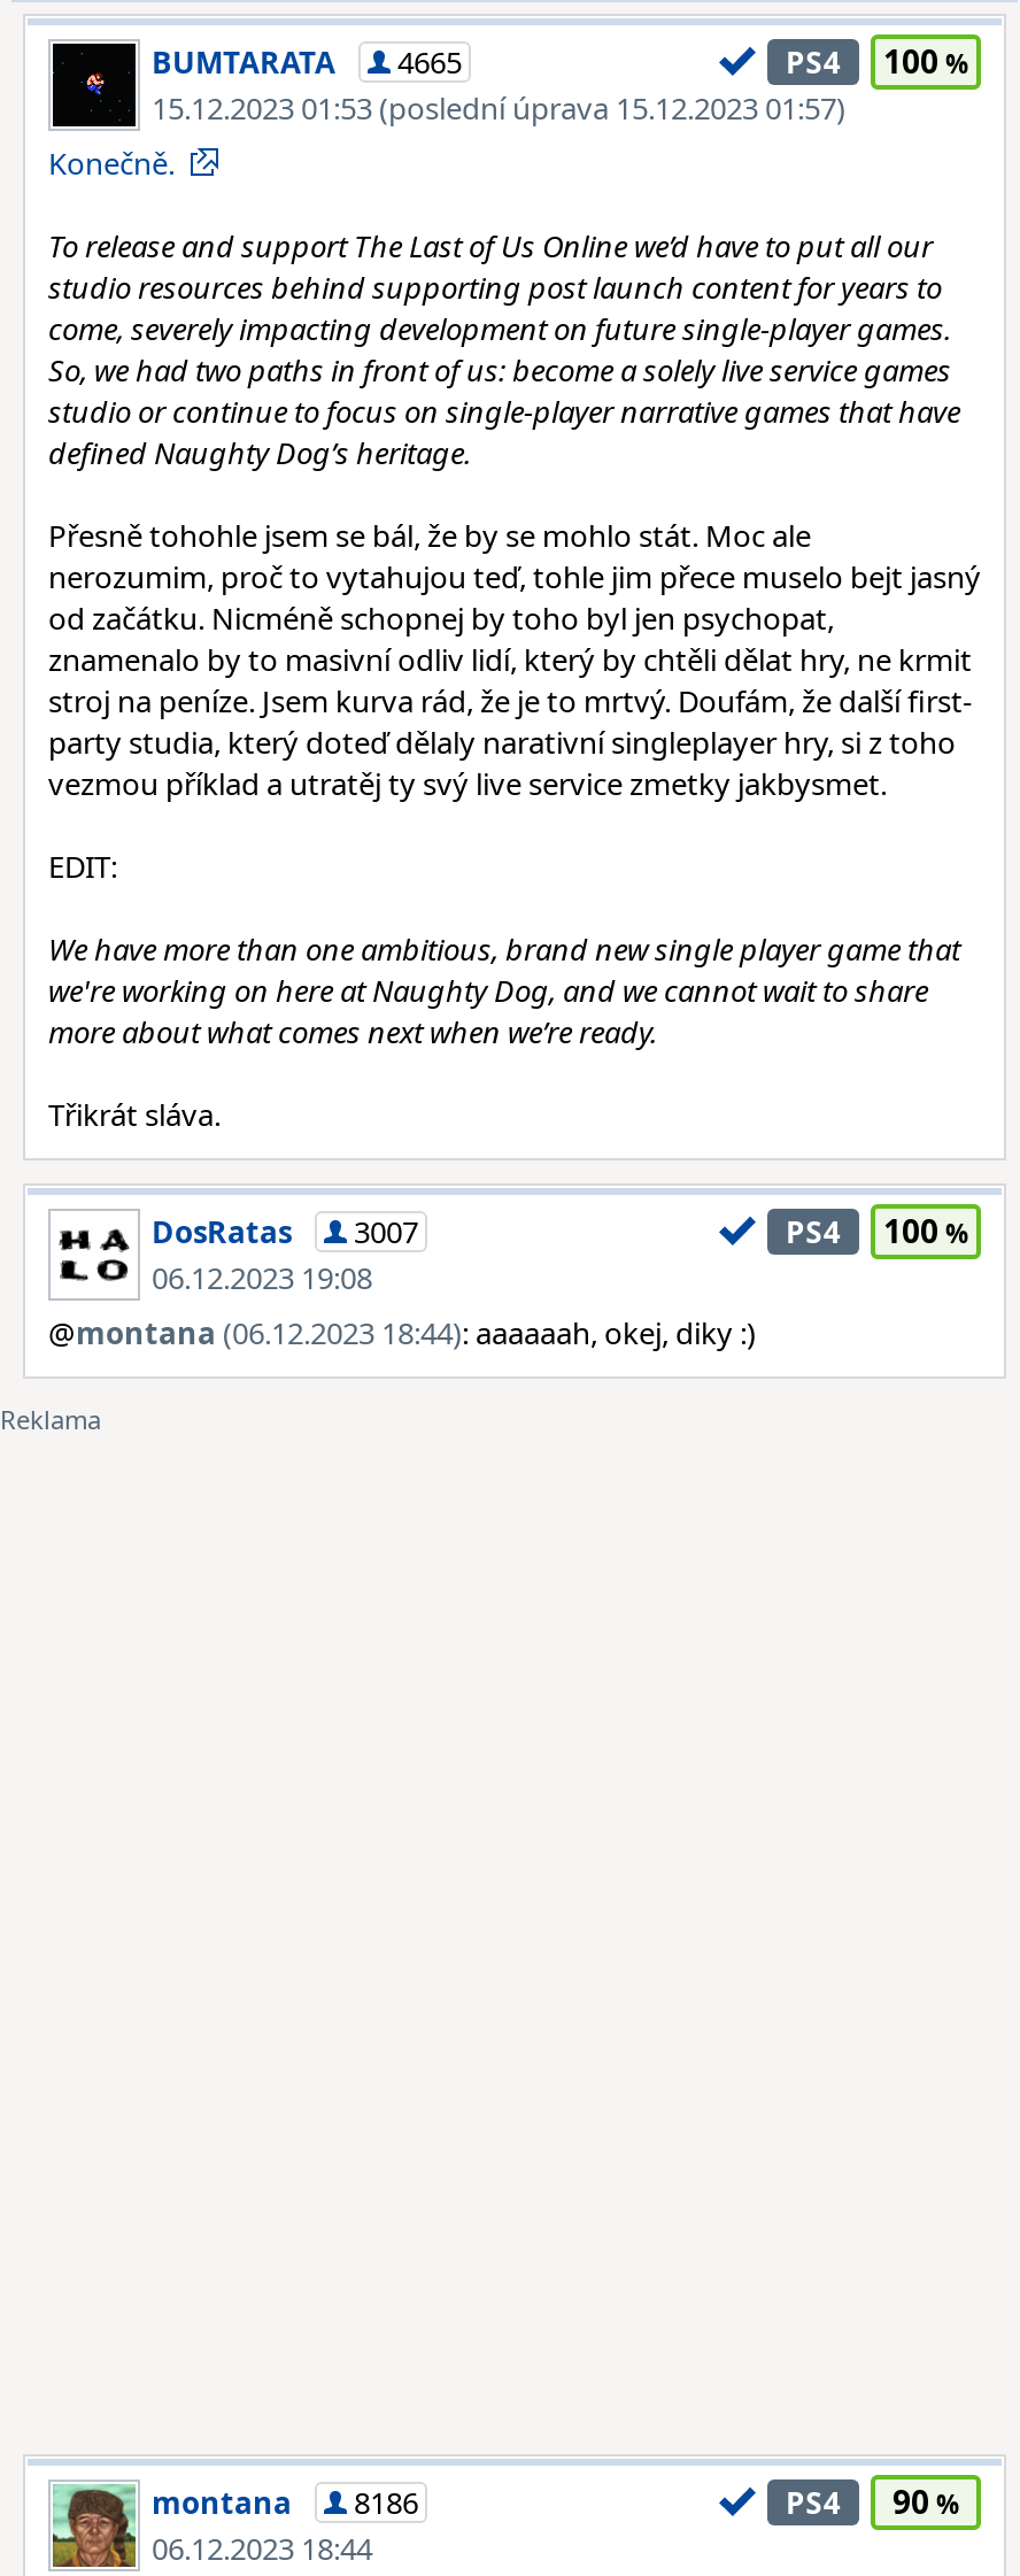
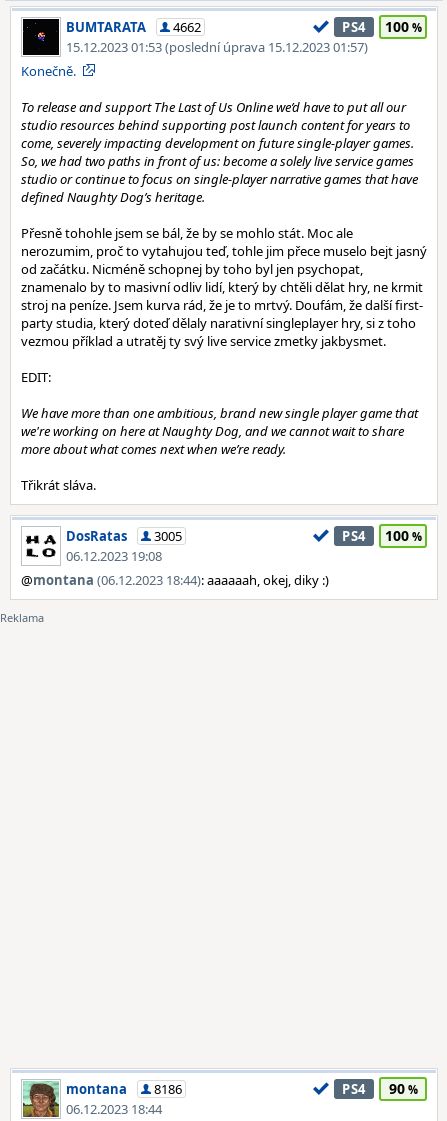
[152,41,462,83] BUMTARATA 4665 -> [66,18,201,36] BUMTARATA 4662
[152,1211,418,1252] DosRatas 3007 -> [66,527,182,545] DosRatas 3005

